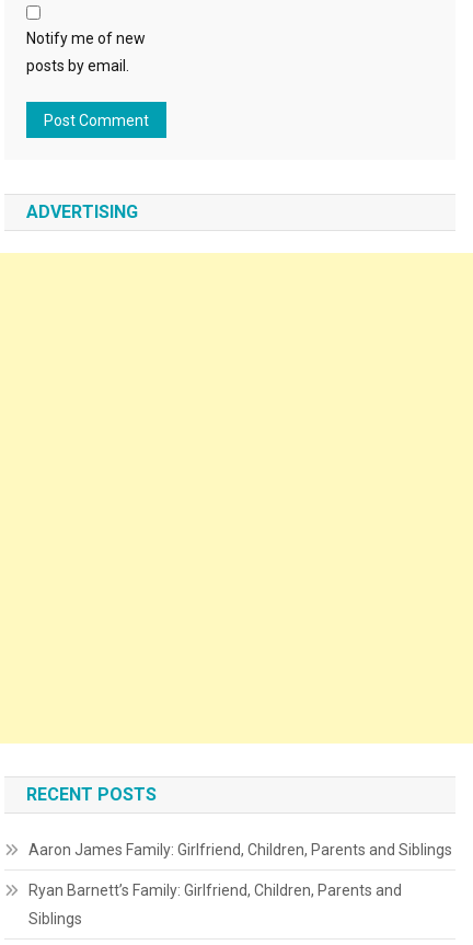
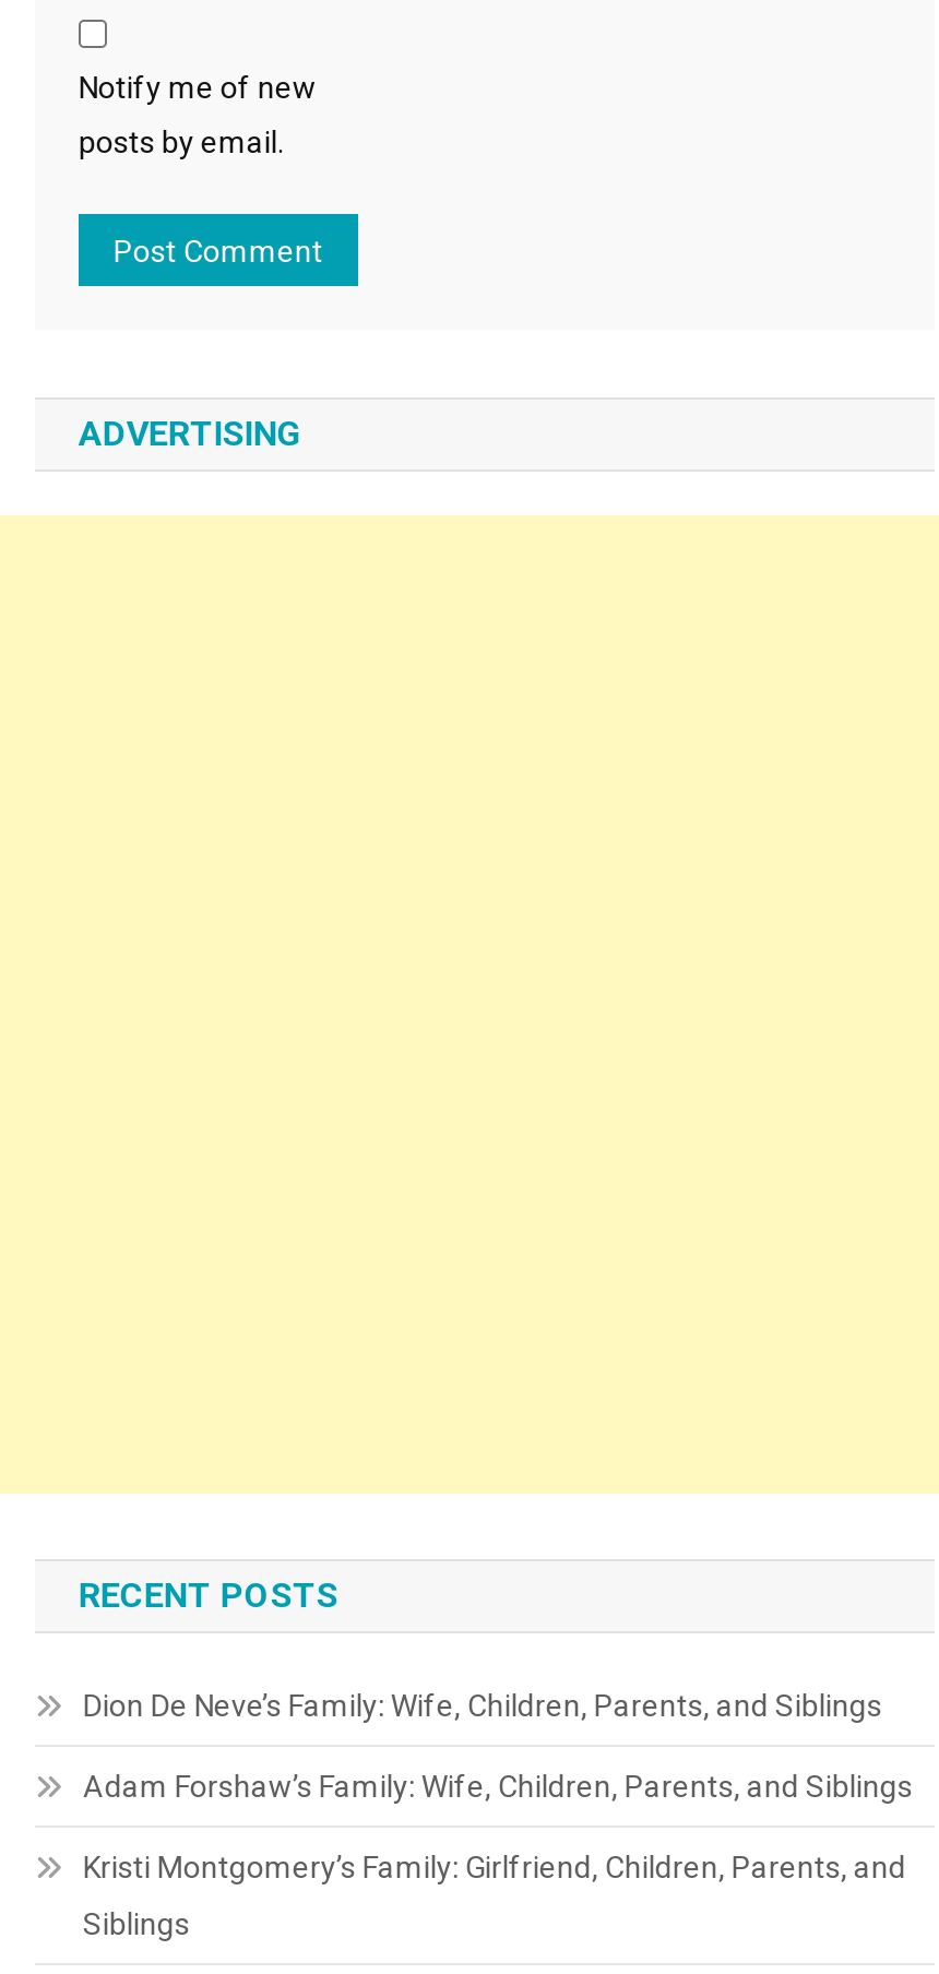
[28,841,452,899] Aaron James Family: Girlfriend, Children, Parents and Siblings | Ryan Barnett’s Family: Girlfriend, Children, Parents and -> [83,1687,913,1883] Dion De Neve’s Family: Wife, Children, Parents, and Siblings | Adam Forshaw’s Family: Wife, Children, Parents, and Siblings | Kristi Montgomery’s Family: Girlfriend, Children, Parents, and

